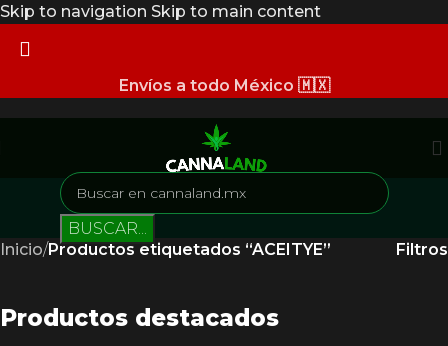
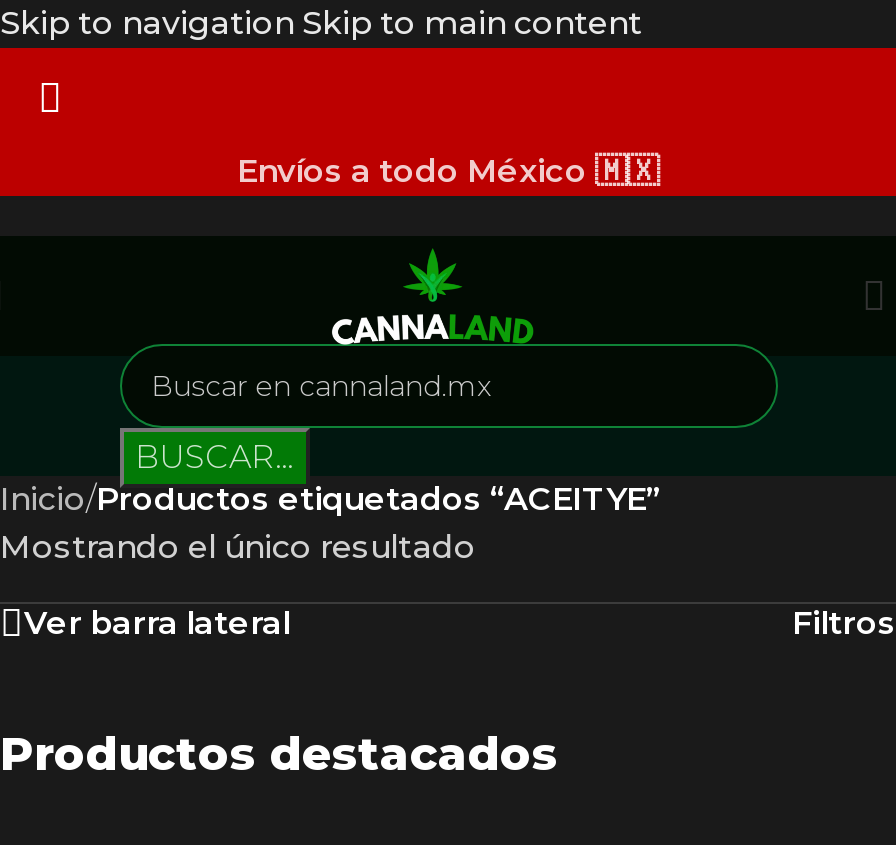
none -> [0,528,476,641] Mostrando el único resultado | Ver barra lateral

